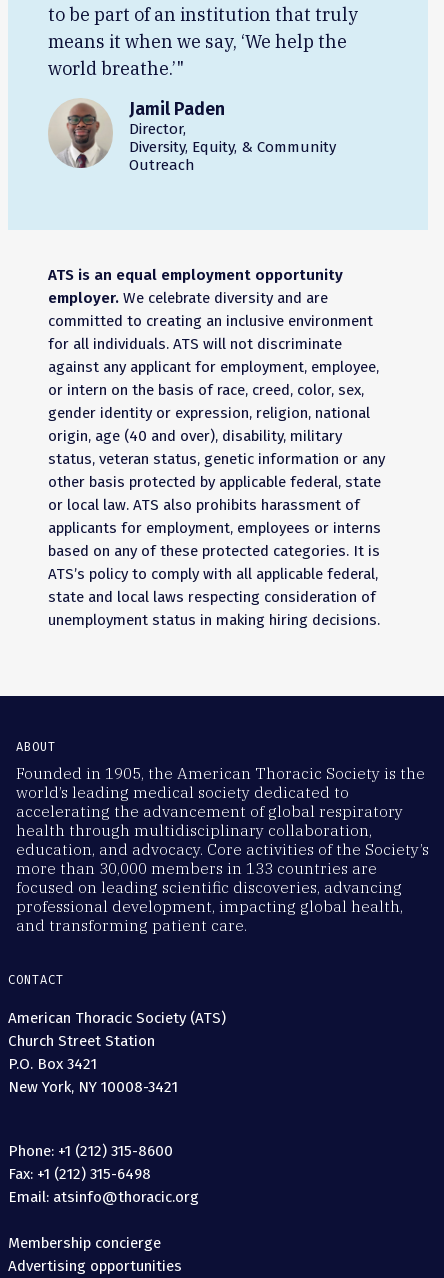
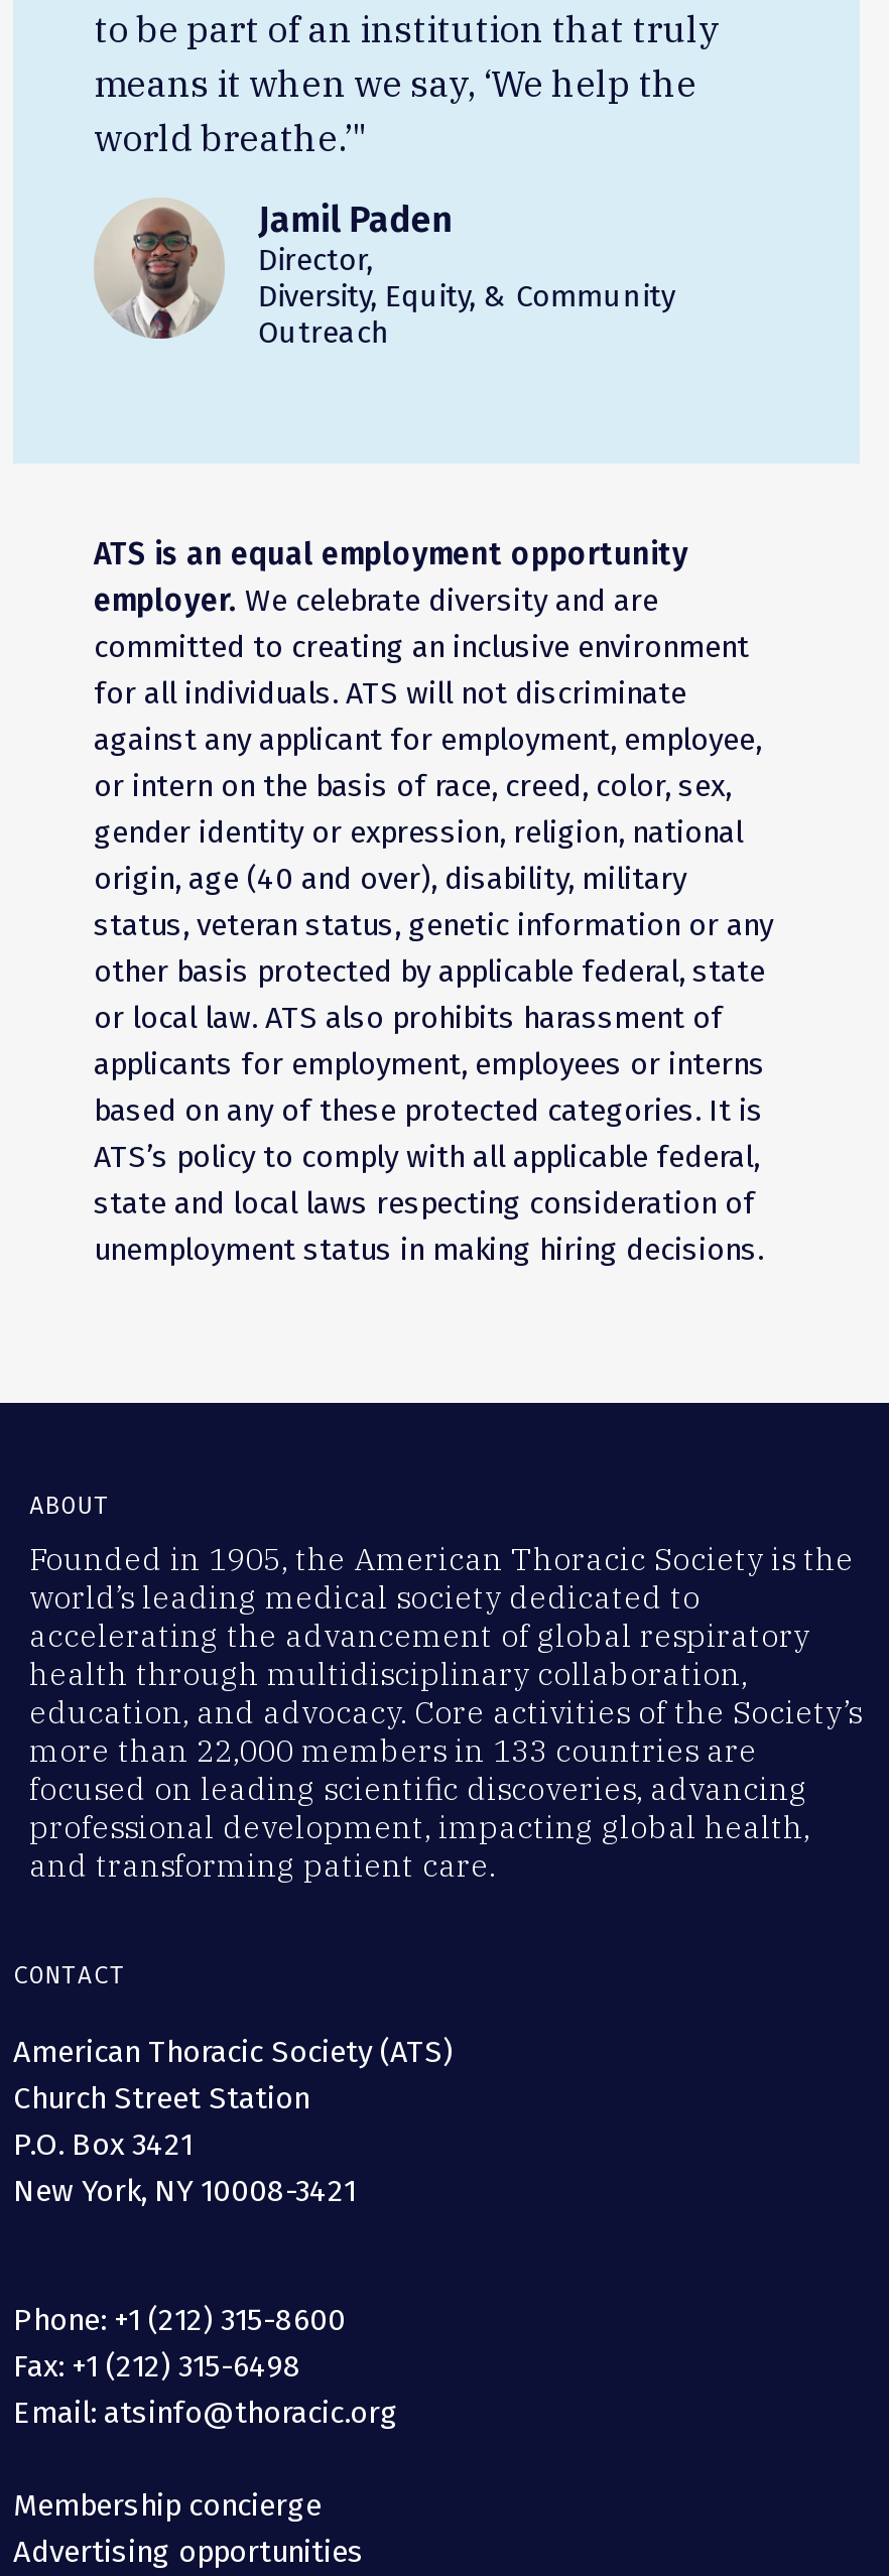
[16,858,377,878] more than 30,000 members in 133 countries are -> [29,1729,757,1770] more than 22,000 members in 133 countries are

